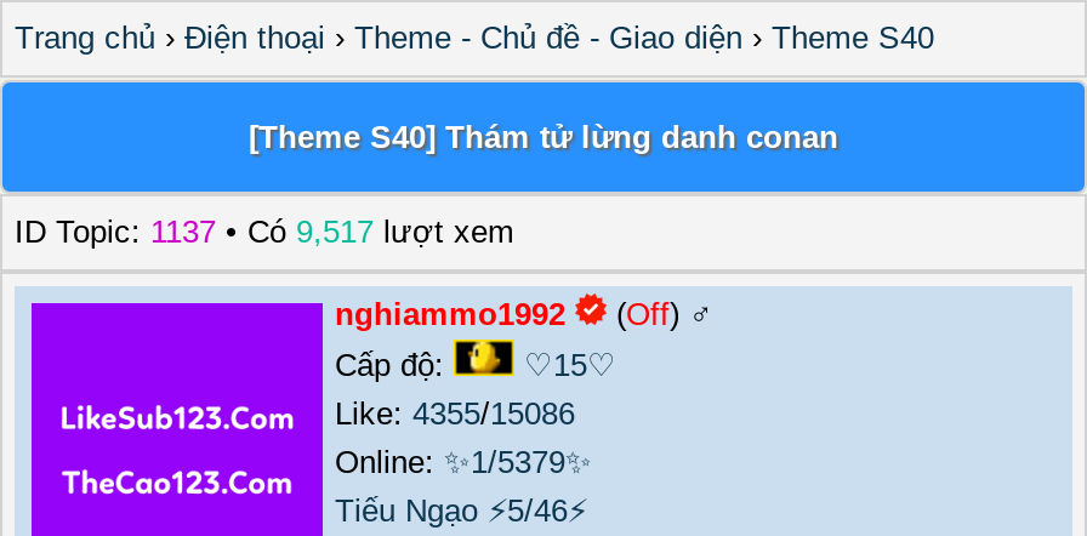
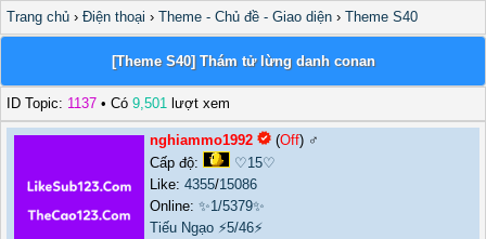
[15,214,514,251] ID Topic: 1137 • Có 9,517 lượt xem -> [7,96,230,112] ID Topic: 1137 • Có 9,501 lượt xem

